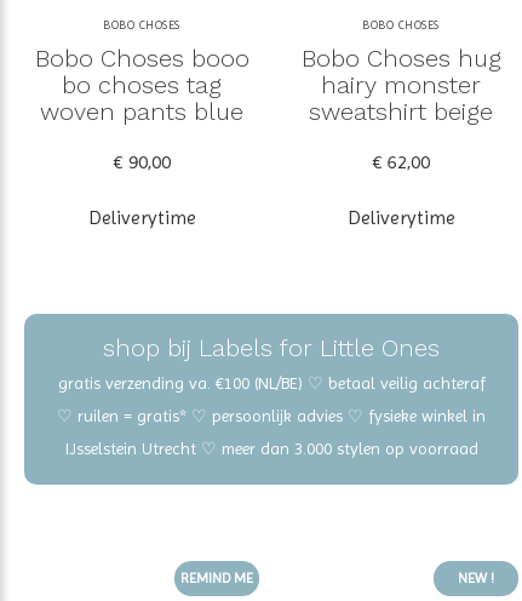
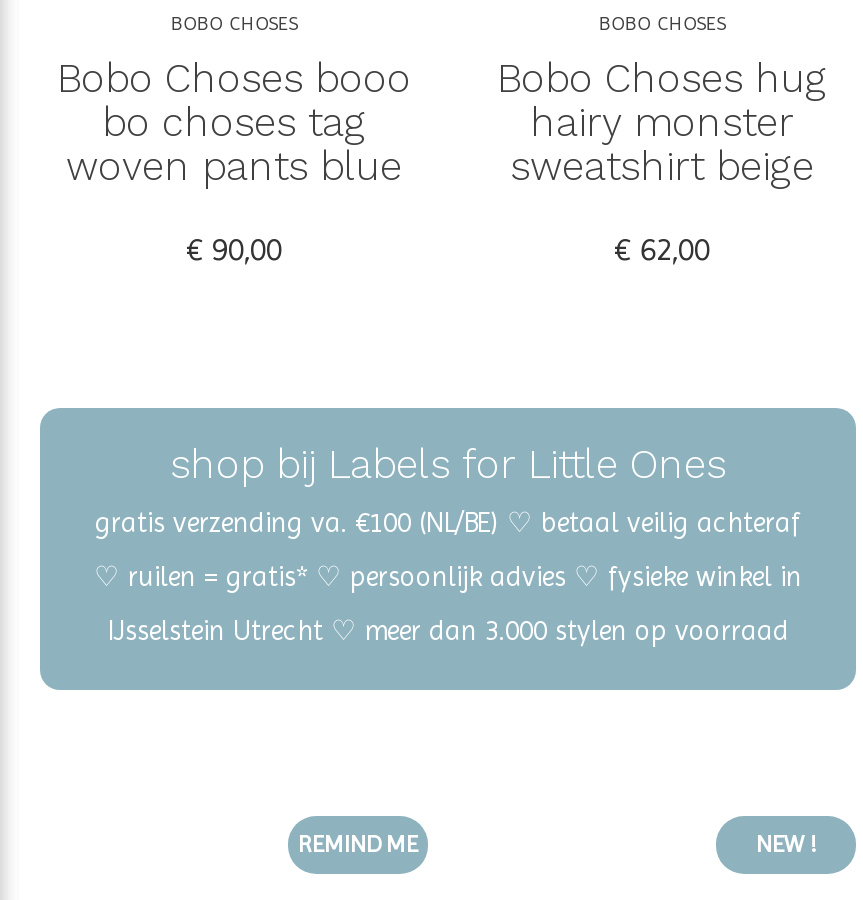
[88,206,196,229] Deliverytime -> none
[347,206,455,229] Deliverytime -> none

